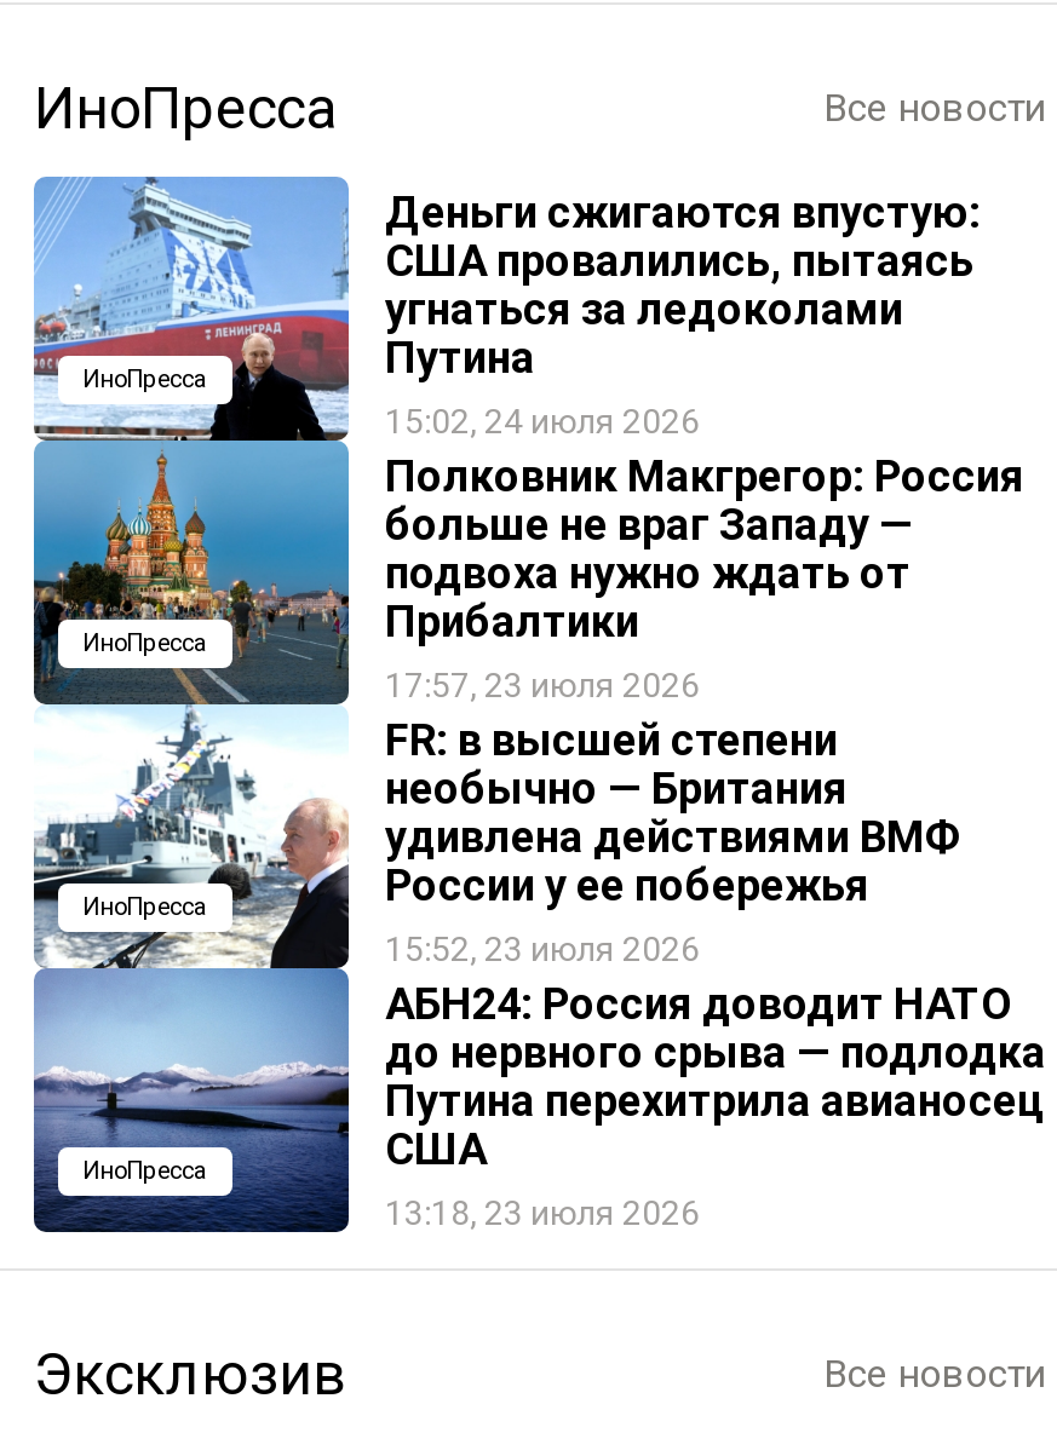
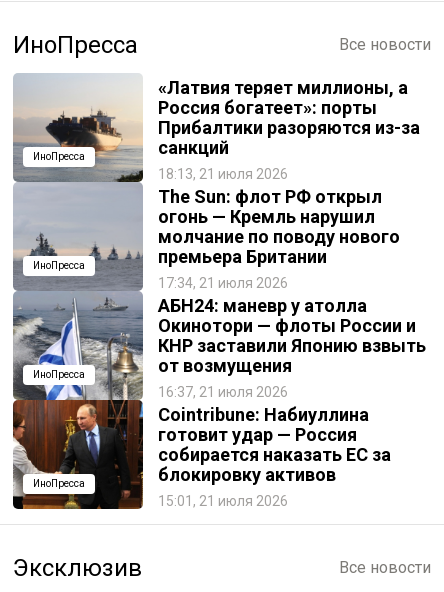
[31,177,981,1235] [image] | Деньги сжигаются впустую: | США провалились, пытаясь | угнаться за ледоколами | Путина | 15:02, 24 июля 2026 -> [12,74,420,510] [image] | «Латвия теряет миллионы, а | Россия богатеет»: порты | Прибалтики разоряются из-за | санкций | 18:13, 21 июля 2026
[385,451,1024,705] Полковник Макгрегор: Россия | больше не враг Западу — | подвоха нужно ждать от | Прибалтики | 17:57, 23 июля 2026 -> [158,186,400,291] The Sun: флот РФ открыл | огонь — Кремль нарушил | молчание по поводу нового | премьера Британии | 17:34, 21 июля 2026
[385,715,961,969] FR: в высшей степени | необычно — Британия | удивлена действиями ВМФ | России у ее побережья | 15:52, 23 июля 2026 -> [158,295,426,400] АБН24: маневр у атолла | Окинотори — флоты России и | КНР заставили Японию взвыть | от возмущения | 16:37, 21 июля 2026
[385,979,1046,1233] АБН24: Россия доводит НАТО | до нервного срыва — подлодка | Путина перехитрила авианосец | США | 13:18, 23 июля 2026 -> [158,404,391,509] Cointribune: Набиуллина | готовит удар — Россия | собирается наказать EC за | блокировку активов | 15:01, 21 июля 2026

